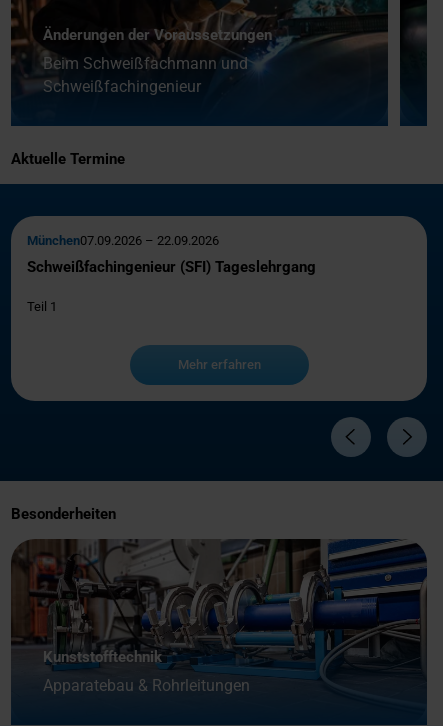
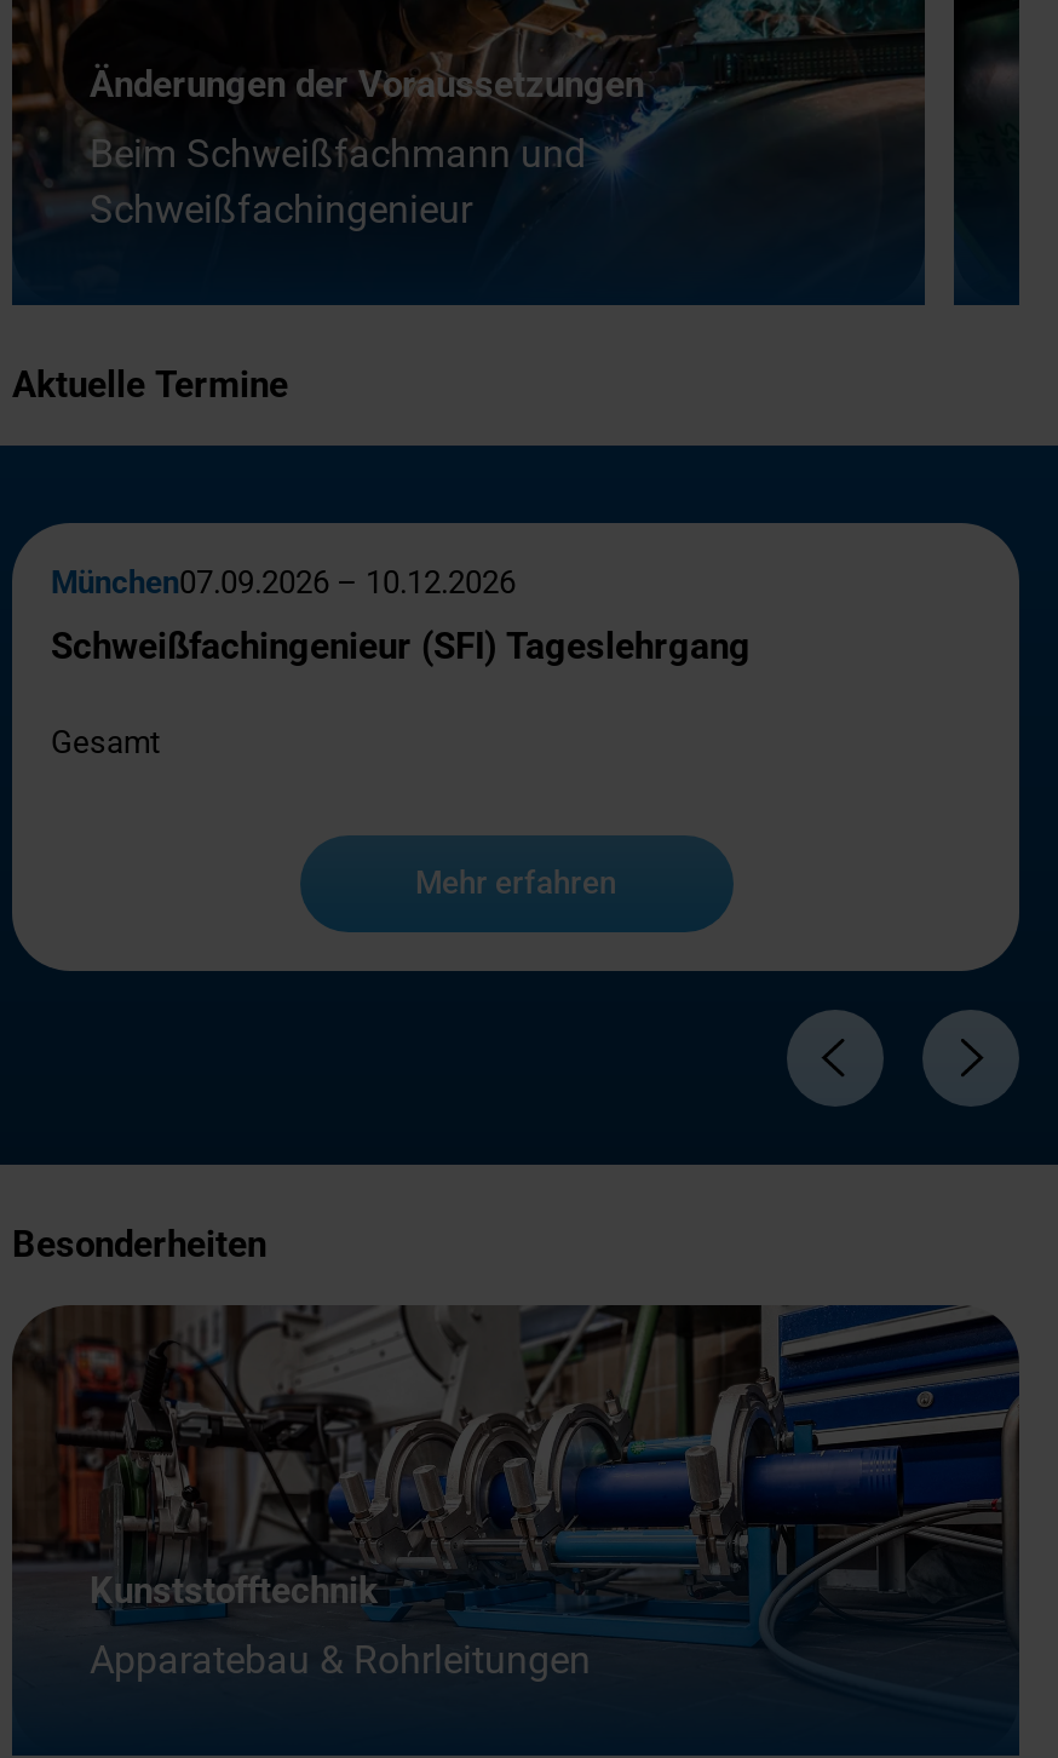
[27,233,219,248] München07.09.2026 – 22.09.2026 -> [51,563,516,600] München07.09.2026 – 10.12.2026
[27,299,57,314] Teil 1 -> [51,723,160,759] Gesamt

